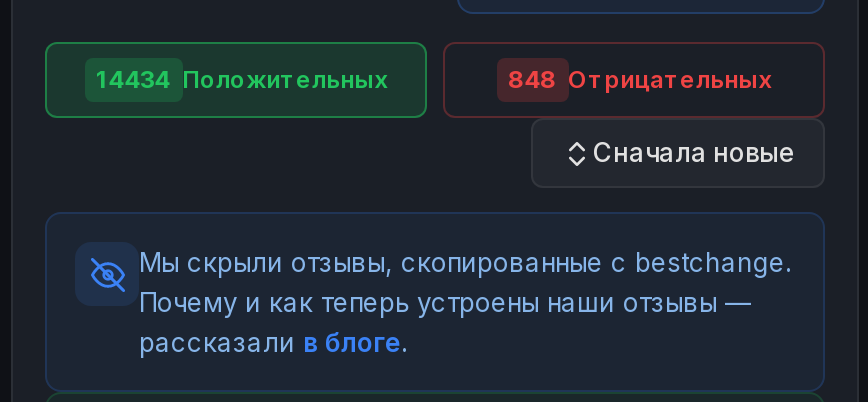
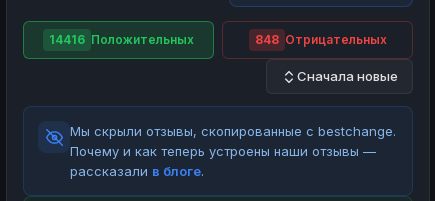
[96,64,388,94] 14434 Положительных -> [49,32,194,47] 14416 Положительных

